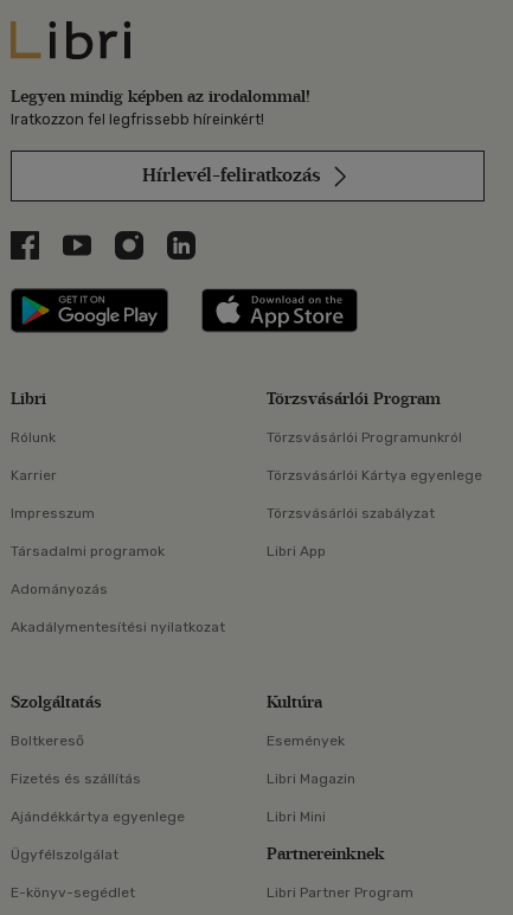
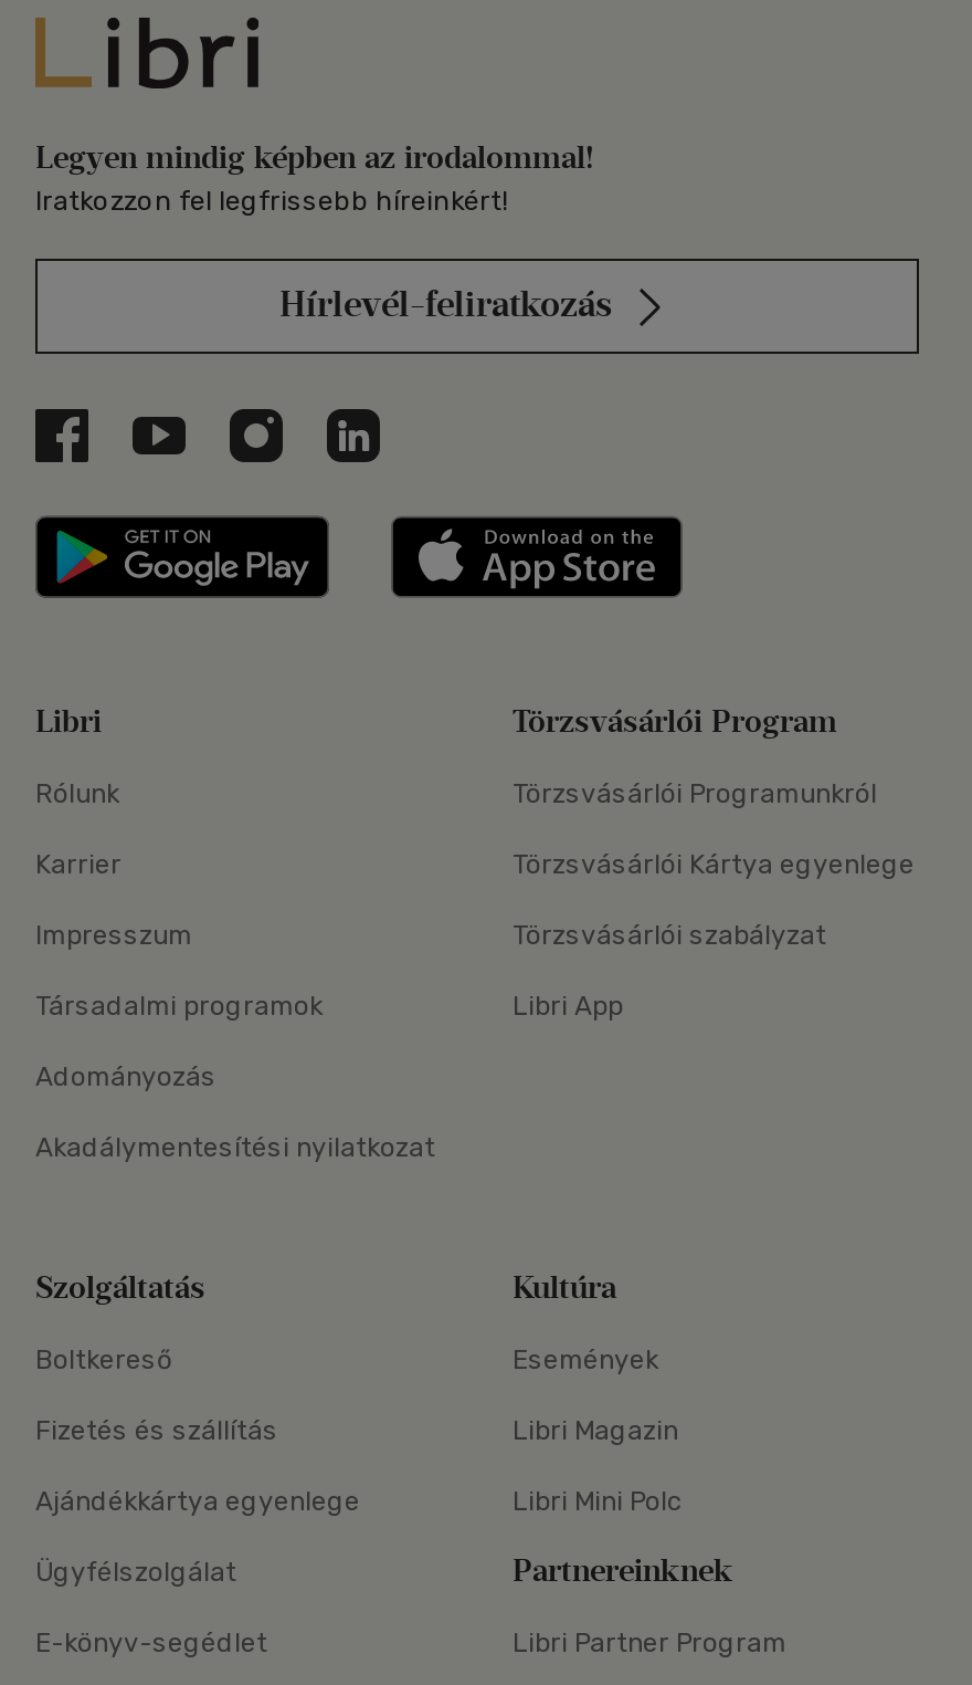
[267,809,326,825] Libri Mini -> [513,1487,683,1518] Libri Mini Polc

